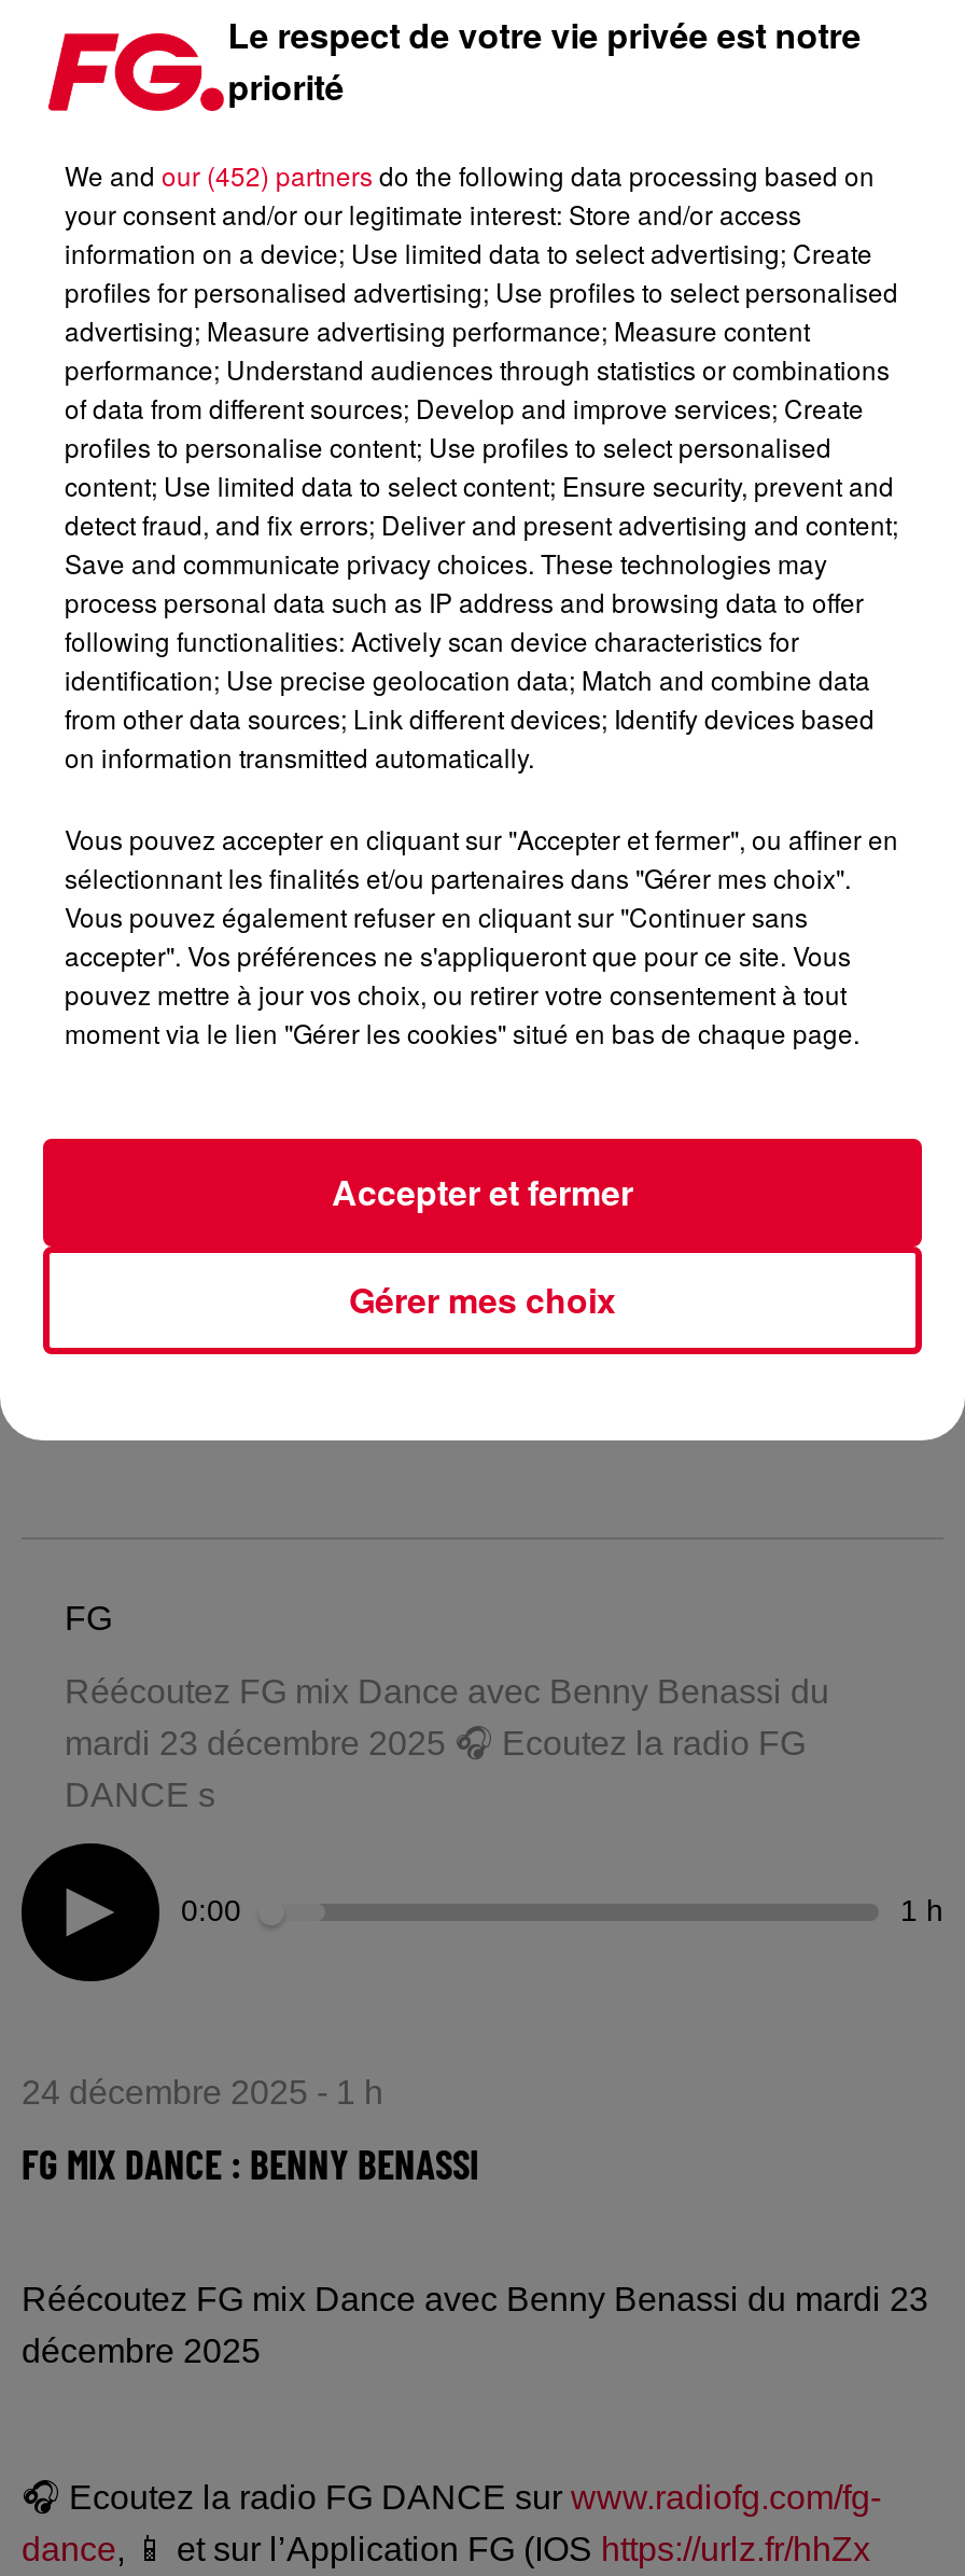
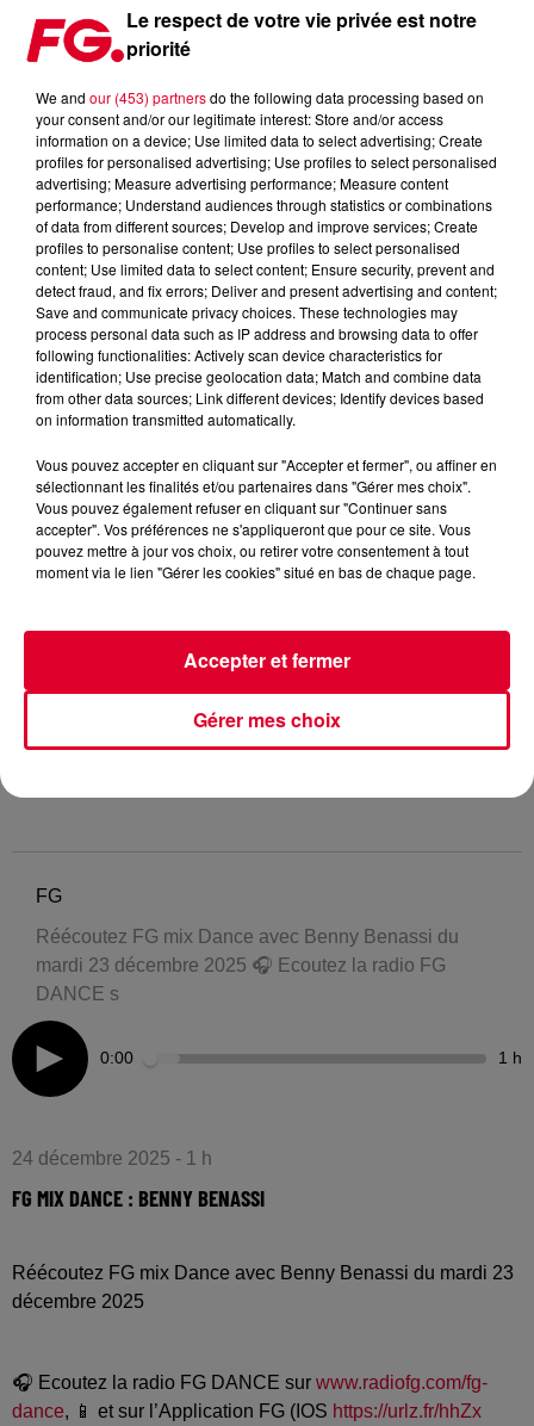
[65,156,875,193] We and our (452) partners do the following data processing based on -> [36,87,484,107] We and our (453) partners do the following data processing based on

